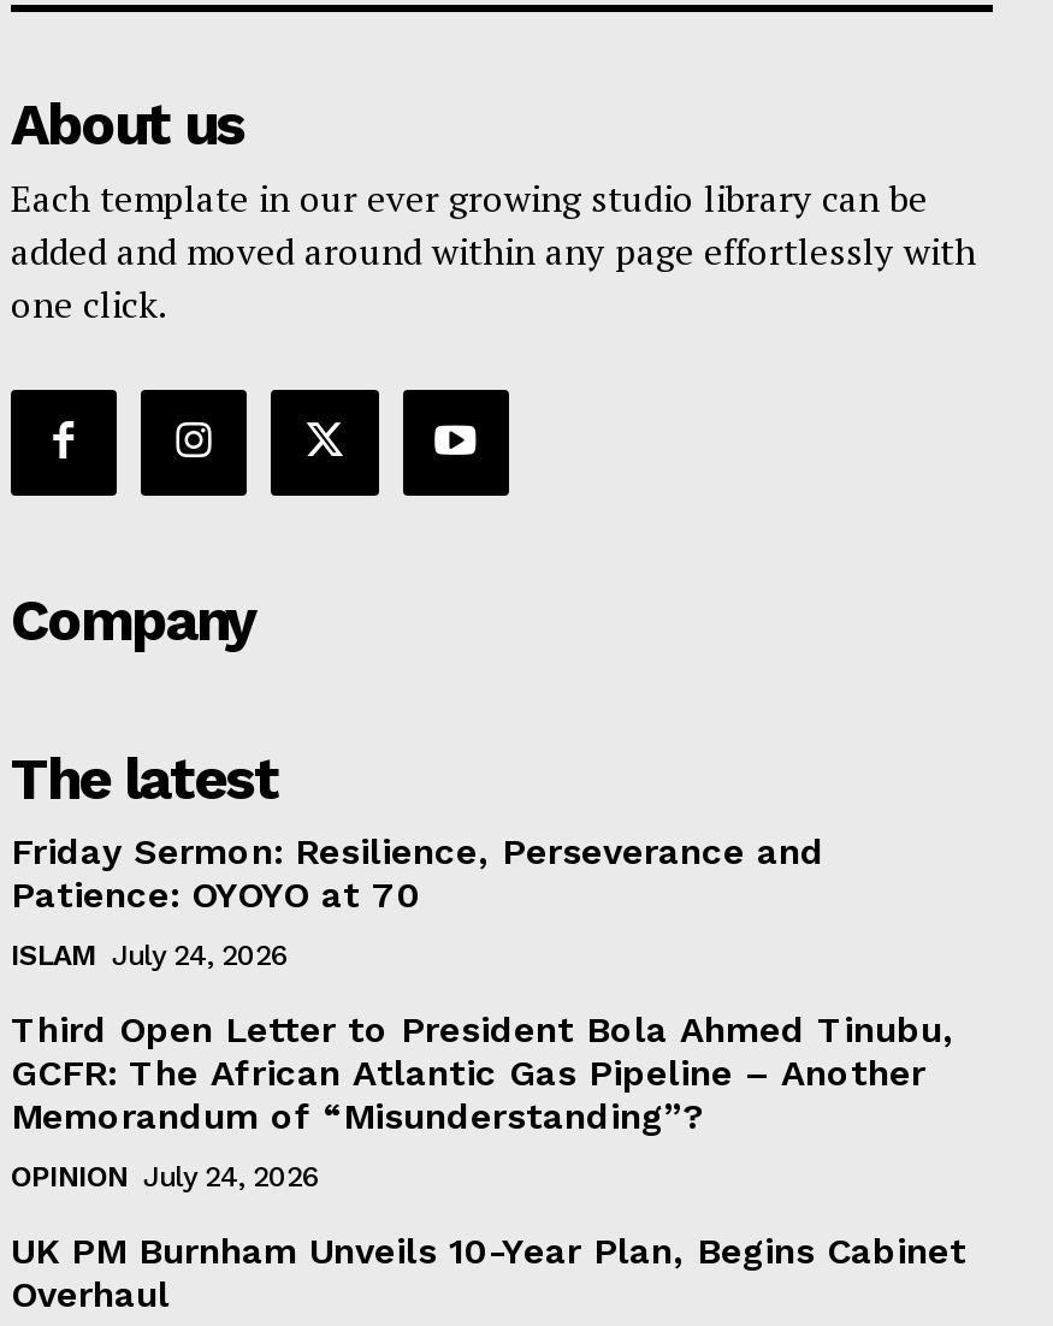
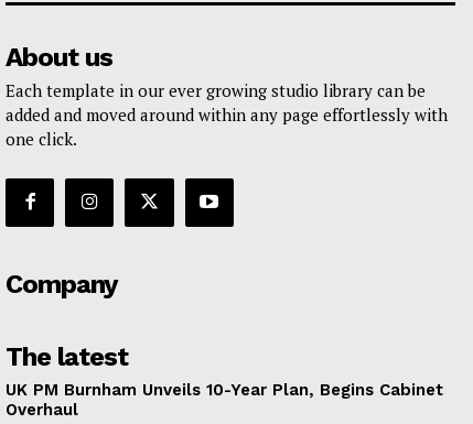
[11,830,954,1193] Friday Sermon: Resilience, Perseverance and | Patience: OYOYO at 70 | ISLAM July 24, 2026 | Third Open Letter to President Bola Ahmed Tinubu, | GCFR: The African Atlantic Gas Pipeline – Another | Memorandum of “Misunderstanding”? | OPINION July 24, 2026 -> none

